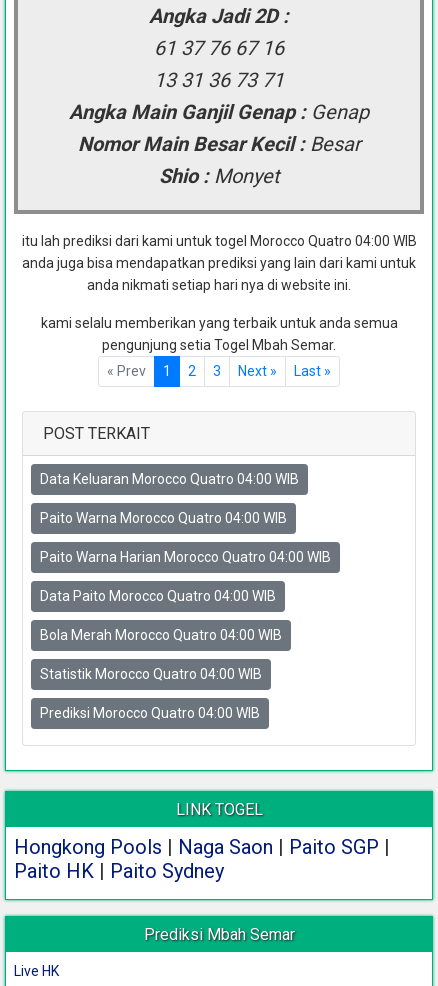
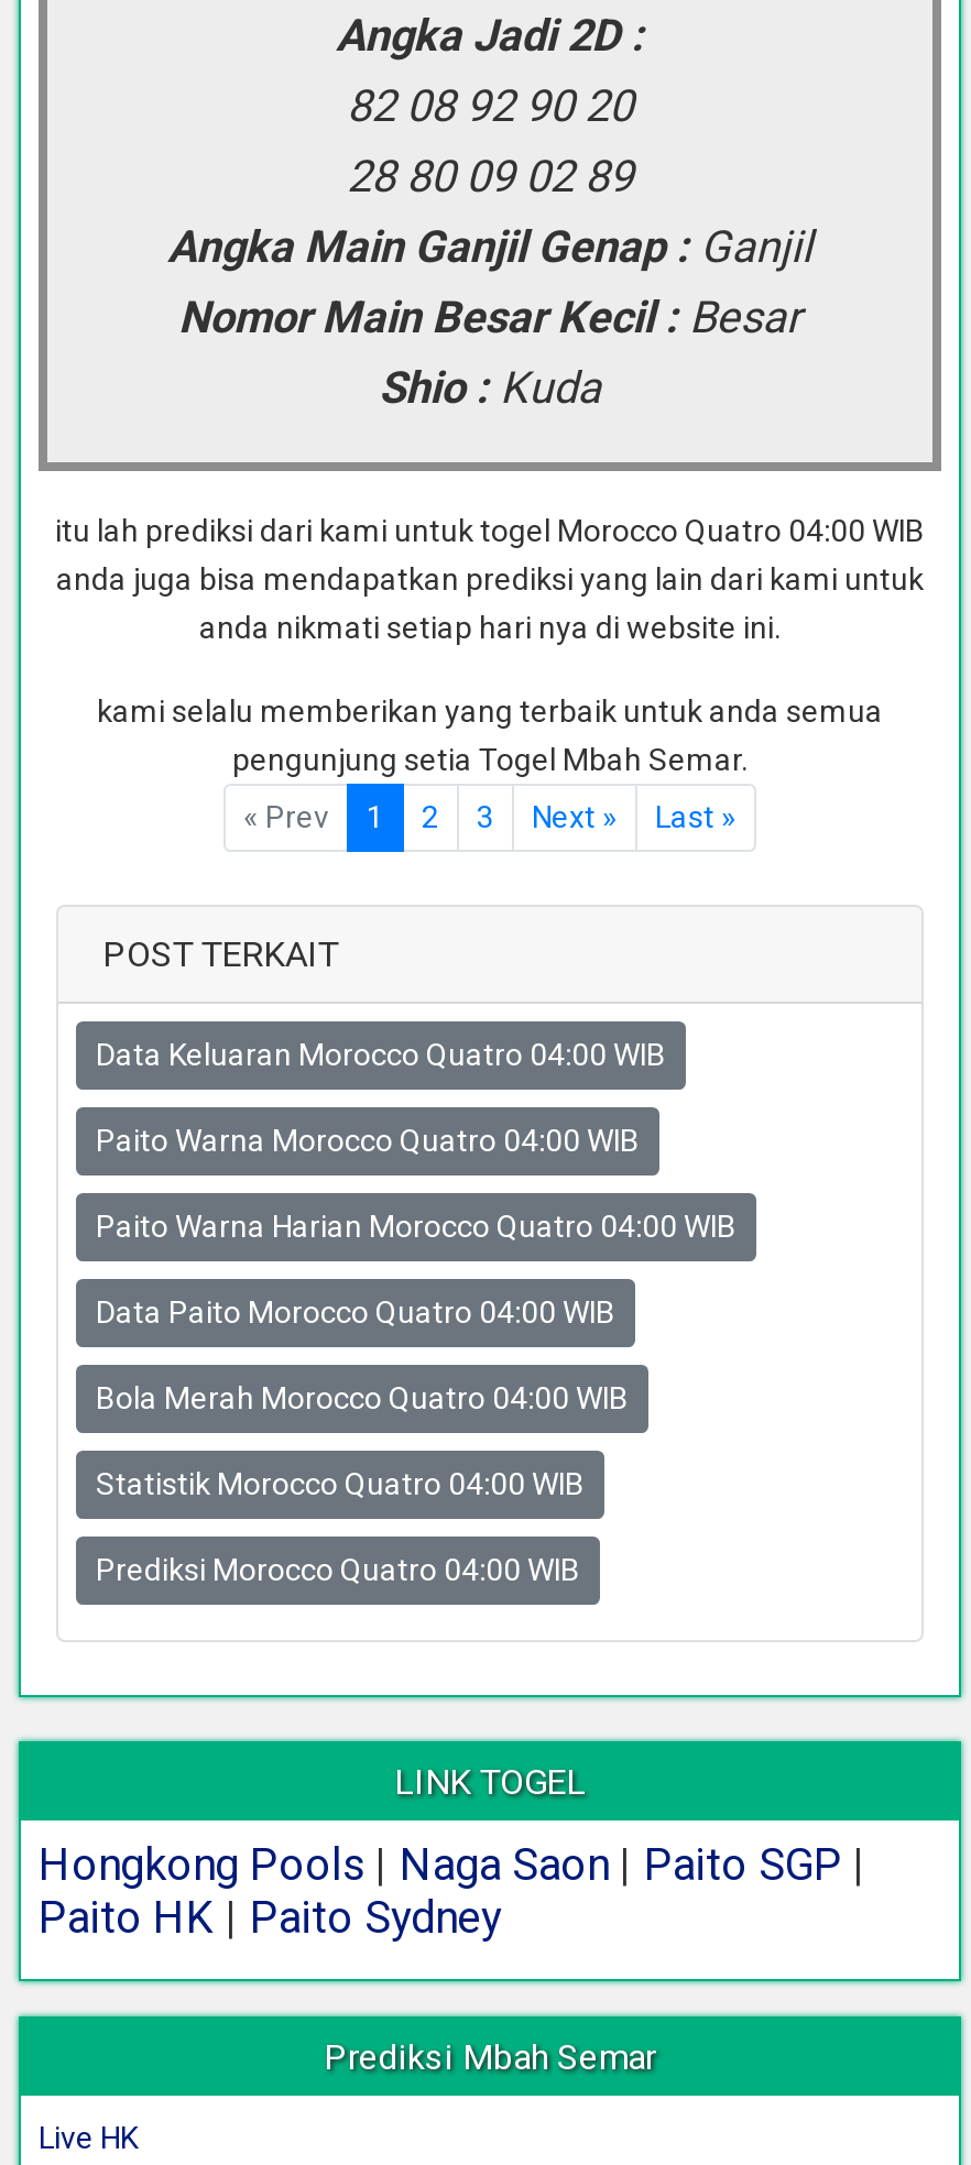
[154,36,284,60] 61 37 76 67 16 -> [347,80,633,133] 82 08 92 90 20
[154,68,284,92] 13 31 36 73 71 -> [347,150,633,203] 28 80 09 02 89
[69,100,369,124] Angka Main Ganjil Genap : Genap -> [167,221,812,274] Angka Main Ganjil Genap : Ganjil
[158,164,279,188] Shio : Monyet -> [379,362,601,415] Shio : Kuda

